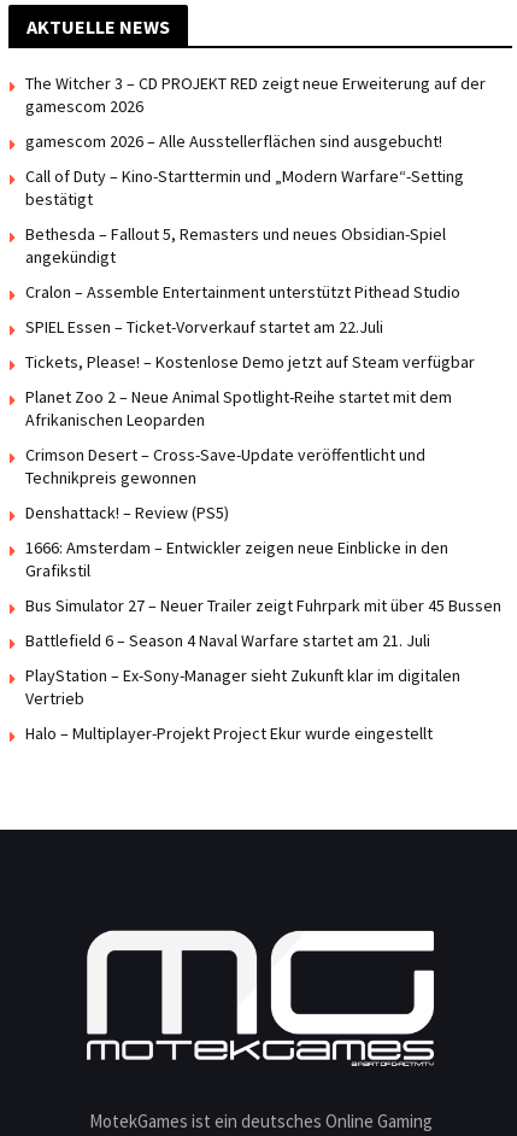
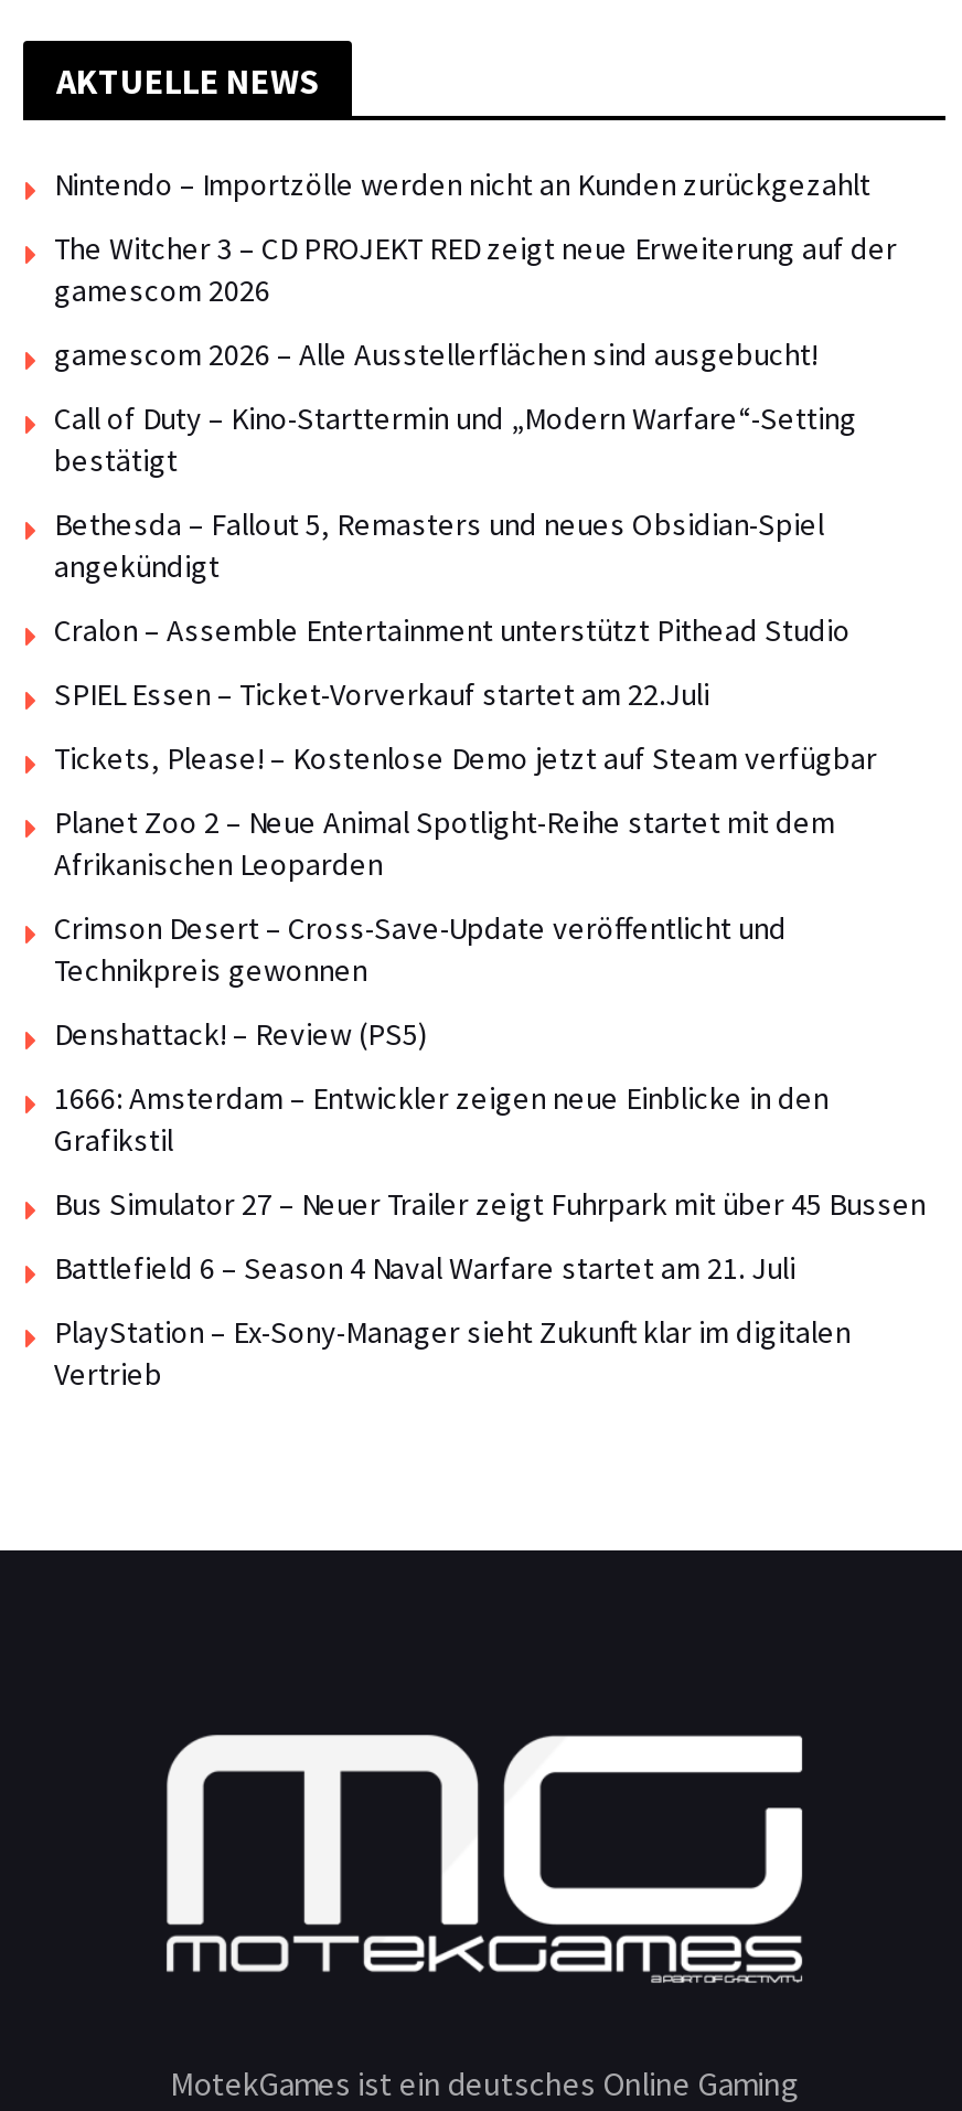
none -> [54,163,870,203] Nintendo – Importzölle werden nicht an Kunden zurückgezahlt
moved [25,72,501,708] -> [54,227,926,1393]: The Witcher 3 – CD PROJEKT RED zeigt neue Erweiterung auf der | gamescom 2026 | gamescom 2026 – Alle Ausstellerflächen sind ausgebucht! | ... | PlayStation – Ex-Sony-Manager sieht Zukunft klar im digitalen | Vertrieb
[25,722,433,743] Halo – Multiplayer-Projekt Project Ekur wurde eingestellt -> none

